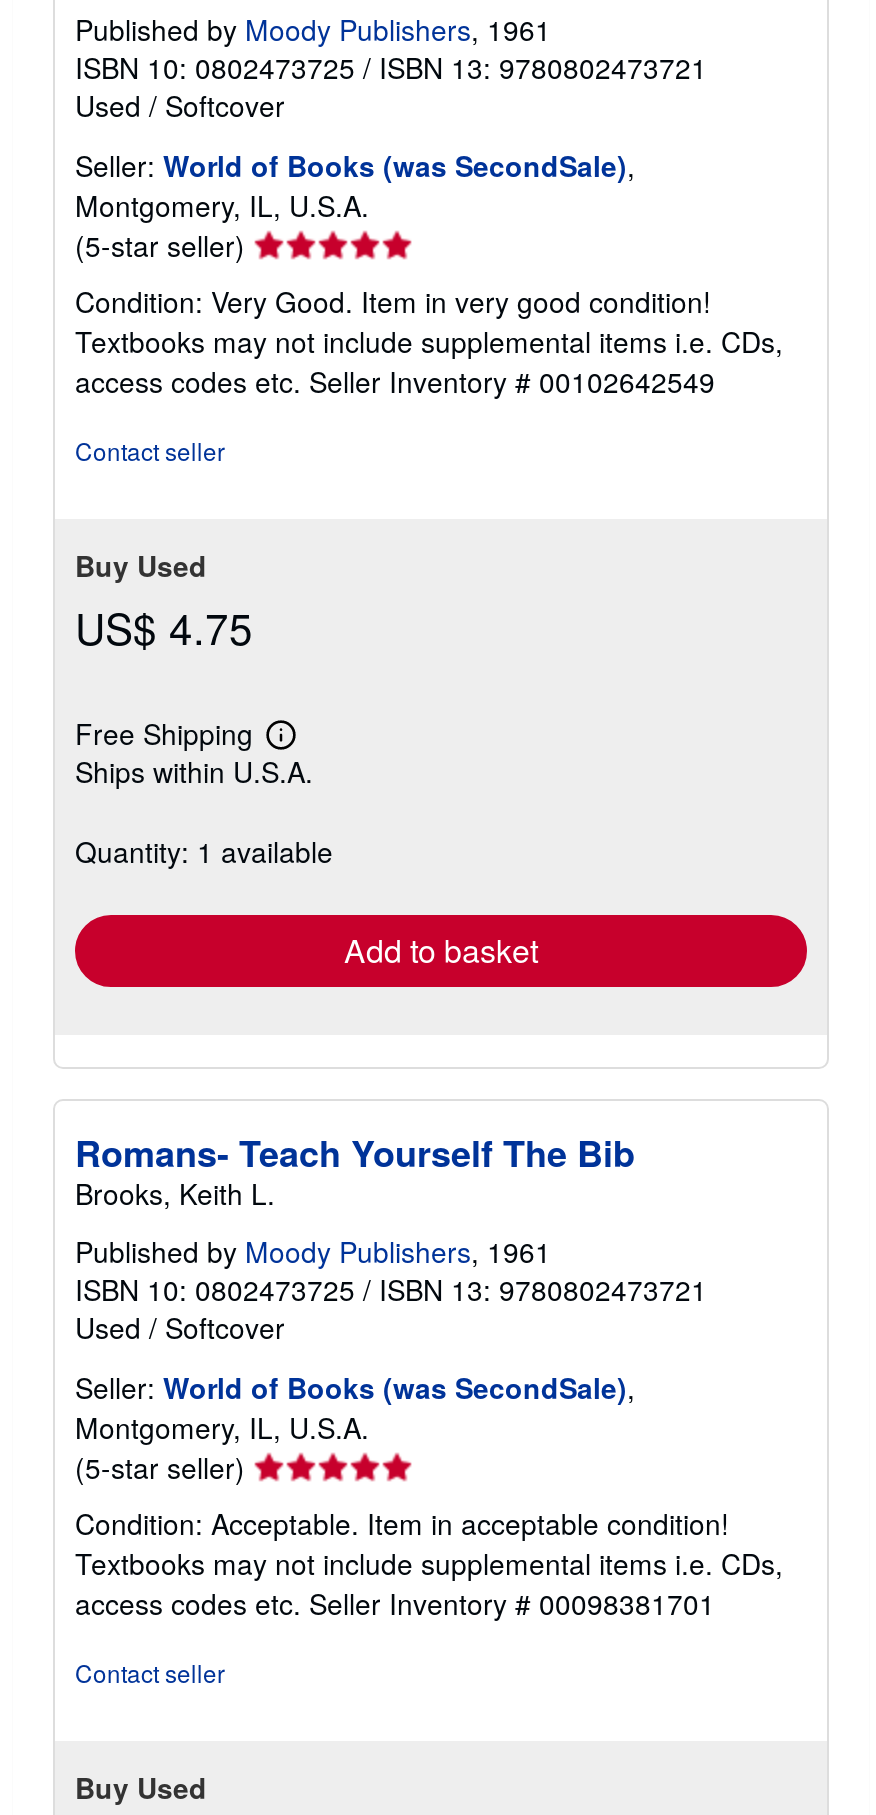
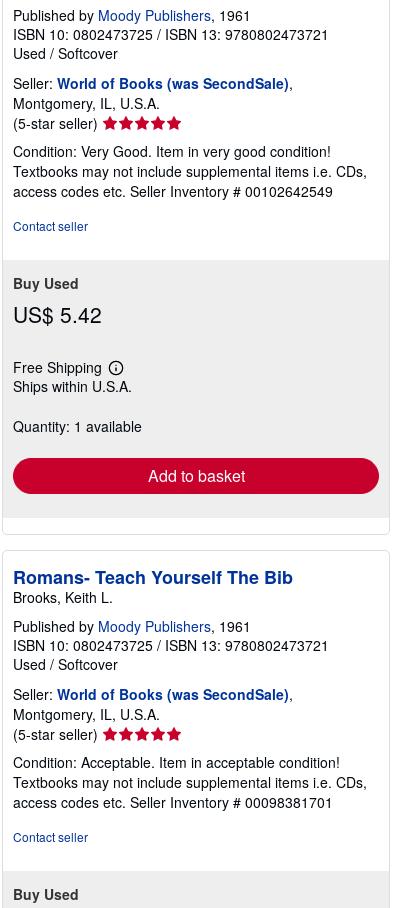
[75,597,253,657] US$ 4.75 -> [13,299,102,329] US$ 5.42

